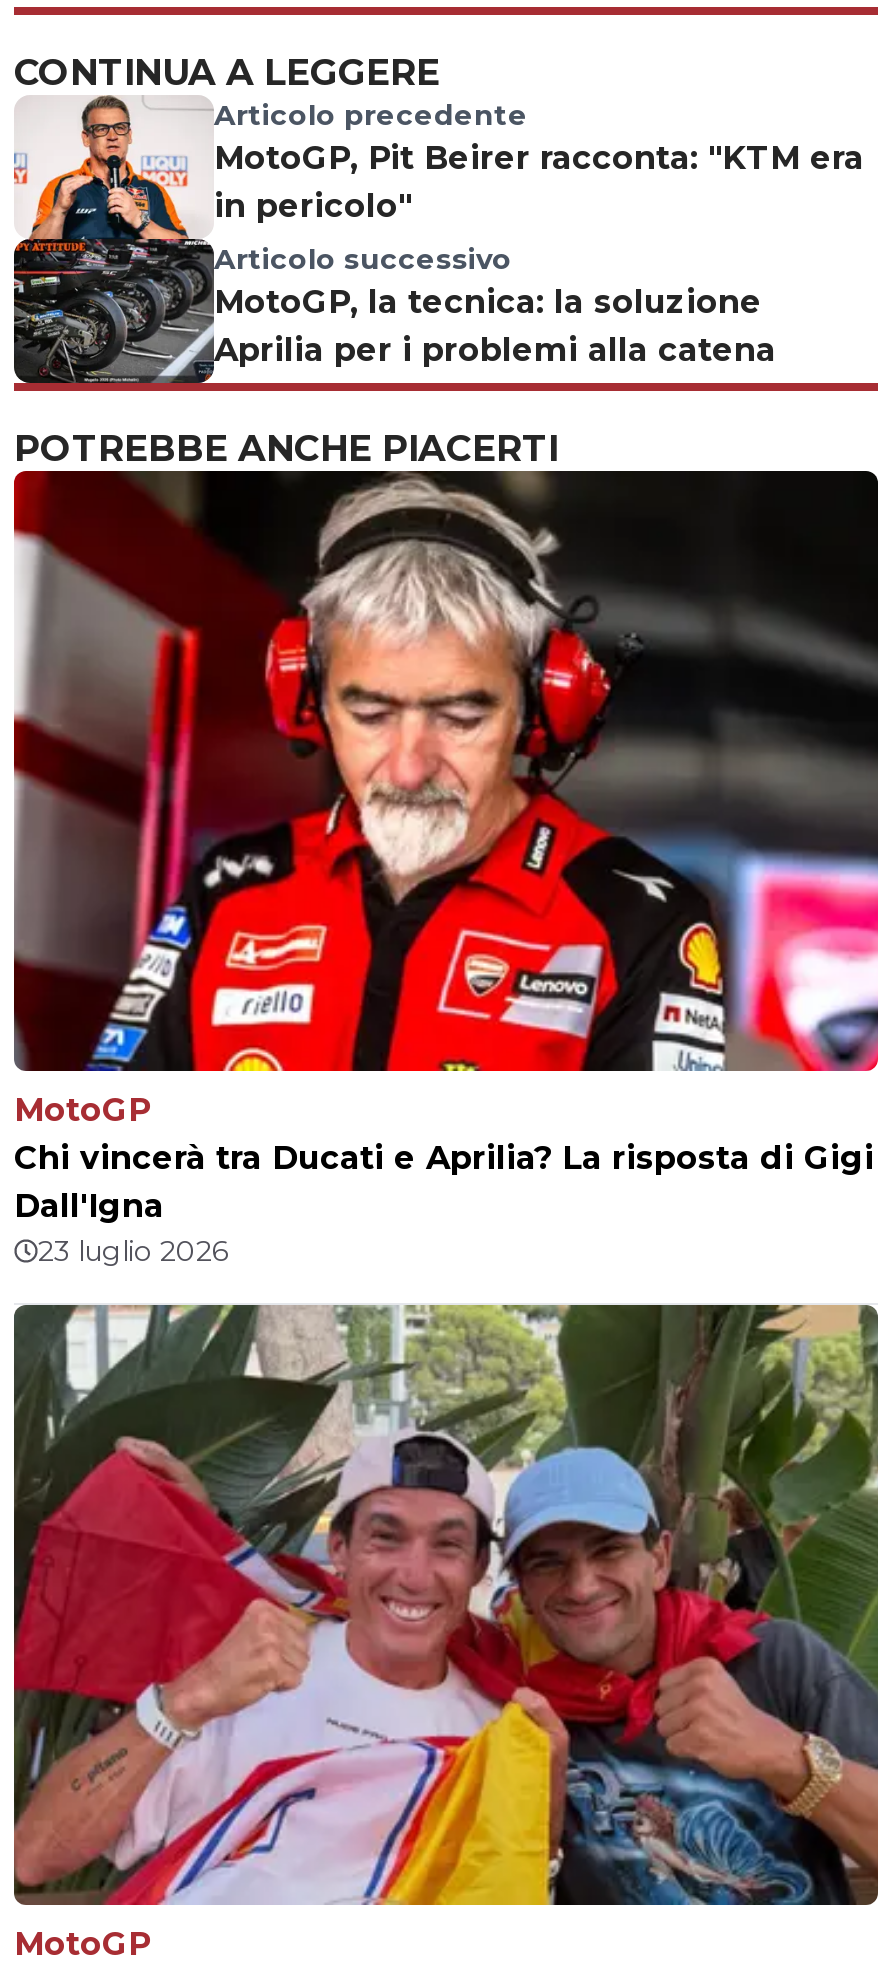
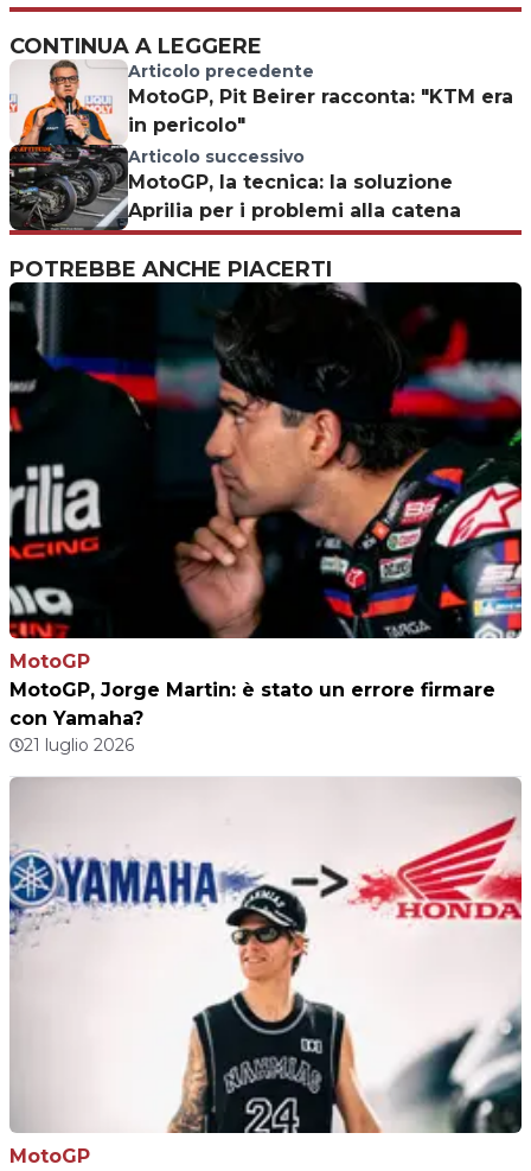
[12,471,880,1268] [image] | Chi vincerà tra Ducati e Aprilia? La risposta di Gigi | Dall'Igna | 23 luglio 2026 -> [8,282,523,755] [image] | MotoGP, Jorge Martin: è stato un errore firmare | con Yamaha? | 21 luglio 2026
[12,1303,880,1907] [image] -> [8,777,523,1134] [image]

